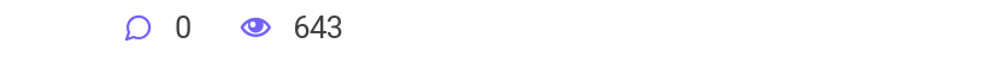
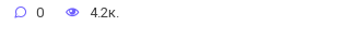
[293,10,343,45] 643 -> [90,4,119,21] 4.2к.

